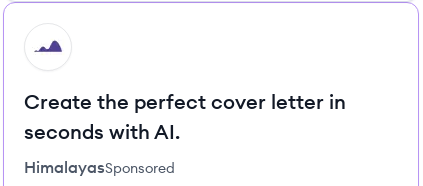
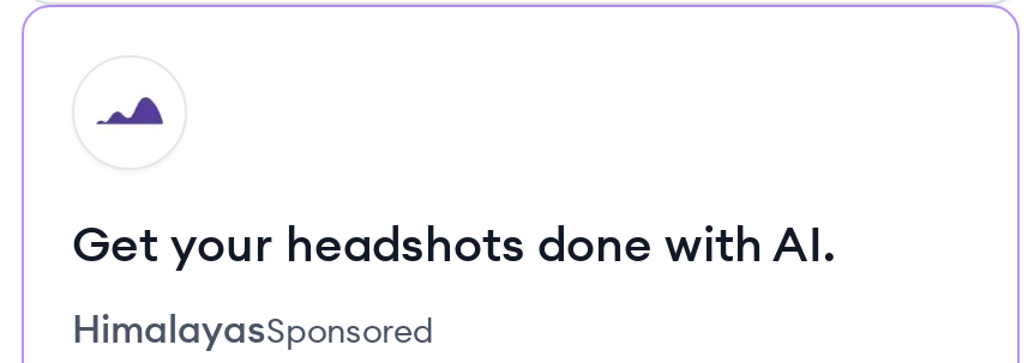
[24,89,346,144] Create the perfect cover letter in | seconds with AI. -> [72,213,835,273] Get your headshots done with AI.

